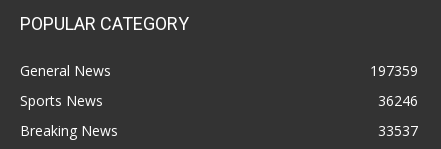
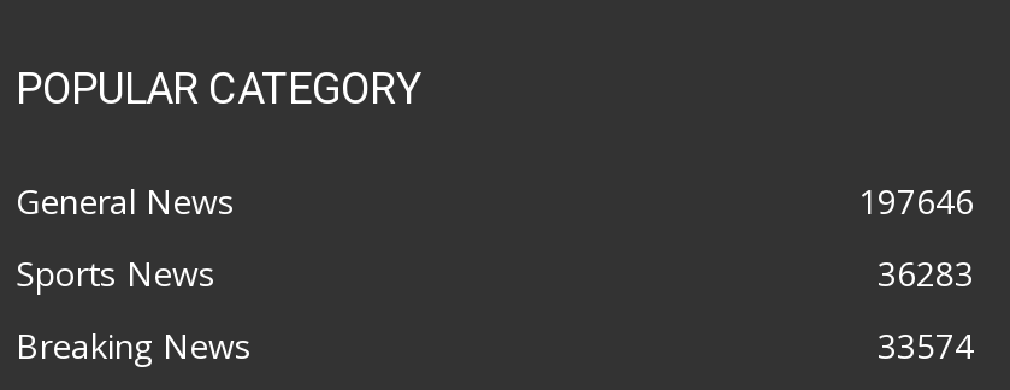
[370,61,418,80] 197359 -> [858,179,974,225] 197646
[378,91,418,110] 36246 -> [878,252,974,297] 36283
[378,121,418,140] 33537 -> [878,324,974,370] 33574

